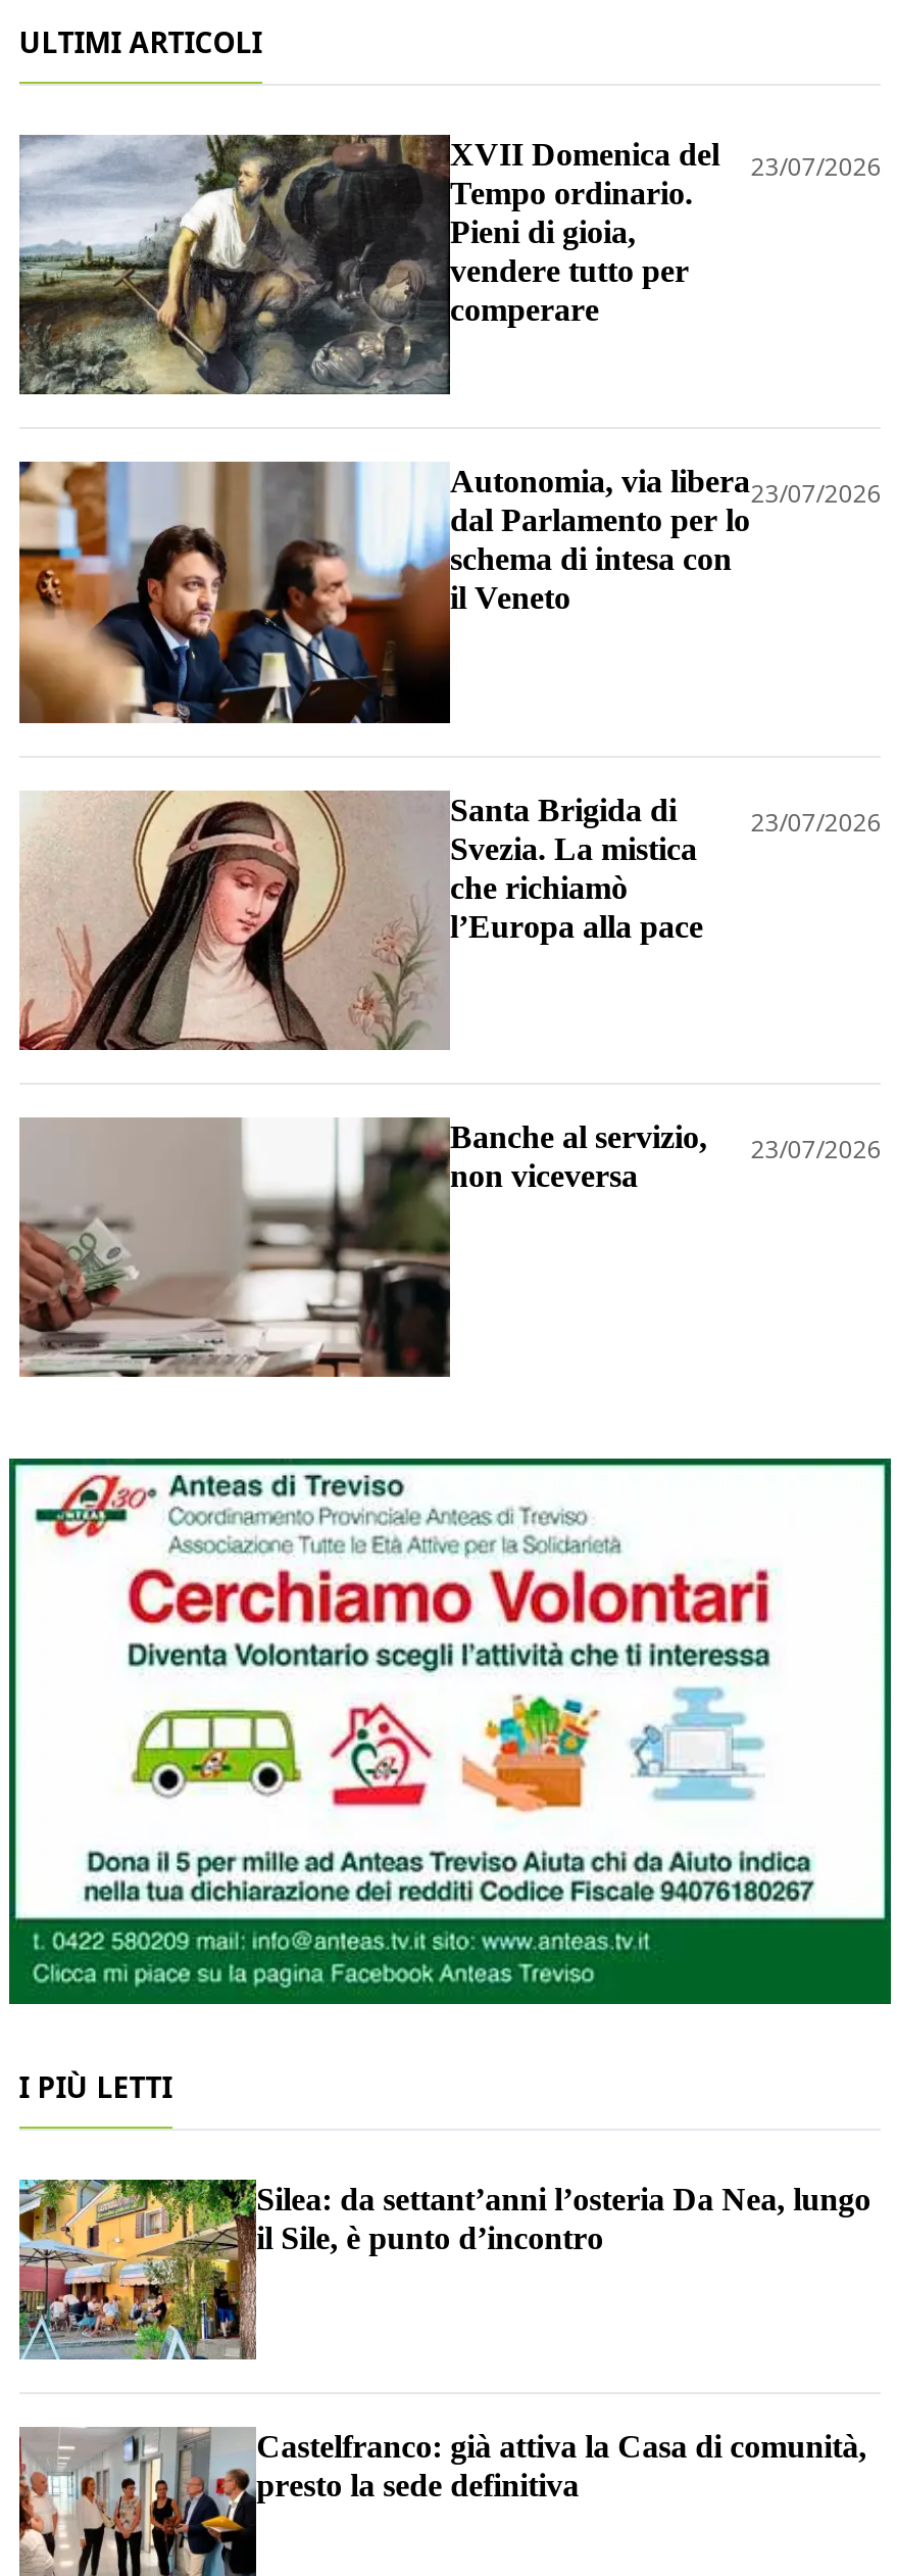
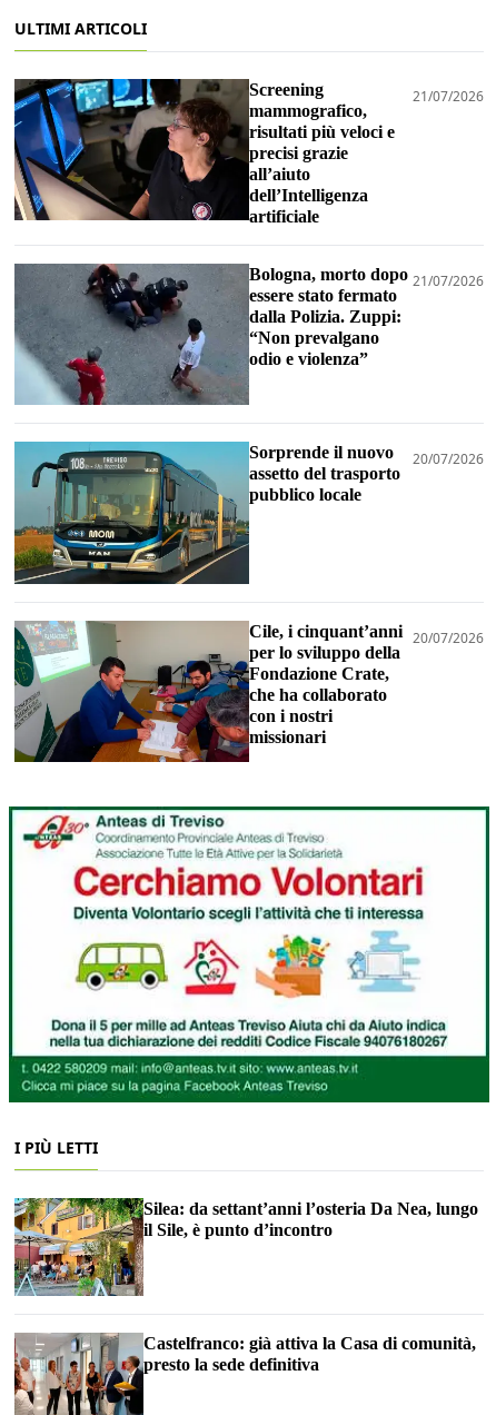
[17,133,719,396] [image] | XVII Domenica del | Tempo ordinario. | Pieni di gioia, | vendere tutto per | comperare -> [13,78,395,226] [image] | Screening | mammografico, | risultati più veloci e | precisi grazie | all’aiuto | dell’Intelligenza | artificiale
[750,150,881,184] 23/07/2026 -> [413,87,484,106] 21/07/2026
[17,462,750,725] [image] | Autonomia, via libera | dal Parlamento per lo | schema di intesa con | il Veneto -> [13,263,408,406] [image] | Bologna, morto dopo | essere stato fermato | dalla Polizia. Zuppi: | “Non prevalgano | odio e violenza”
[750,477,881,512] 23/07/2026 -> [413,272,484,291] 21/07/2026
[17,789,703,1052] [image] | Santa Brigida di | Svezia. La mistica | che richiamò | l’Europa alla pace -> [13,441,400,585] [image] | Sorprende il nuovo | assetto del trasporto | pubblico locale
[750,804,881,839] 23/07/2026 -> [413,450,484,469] 20/07/2026
[19,1117,707,1379] [image] | Banche al servizio, | non viceversa -> [14,621,403,763] [image] | Cile, i cinquant’anni | per lo sviluppo della | Fondazione Crate, | che ha collaborato | con i nostri | missionari
[750,1131,881,1166] 23/07/2026 -> [413,628,484,647] 20/07/2026

